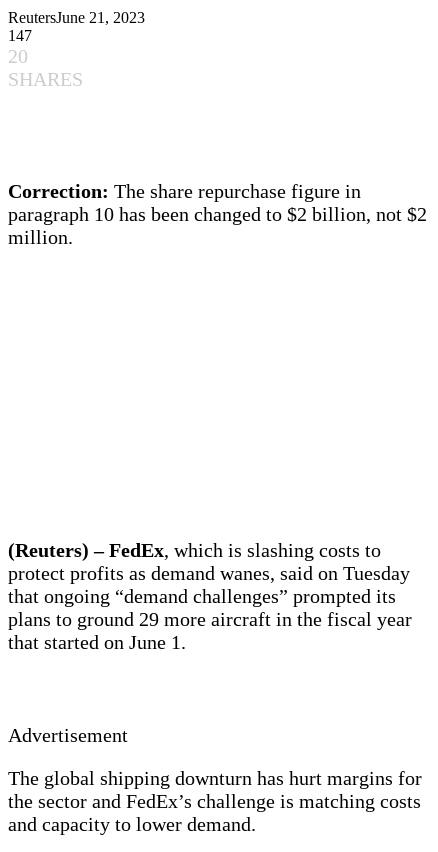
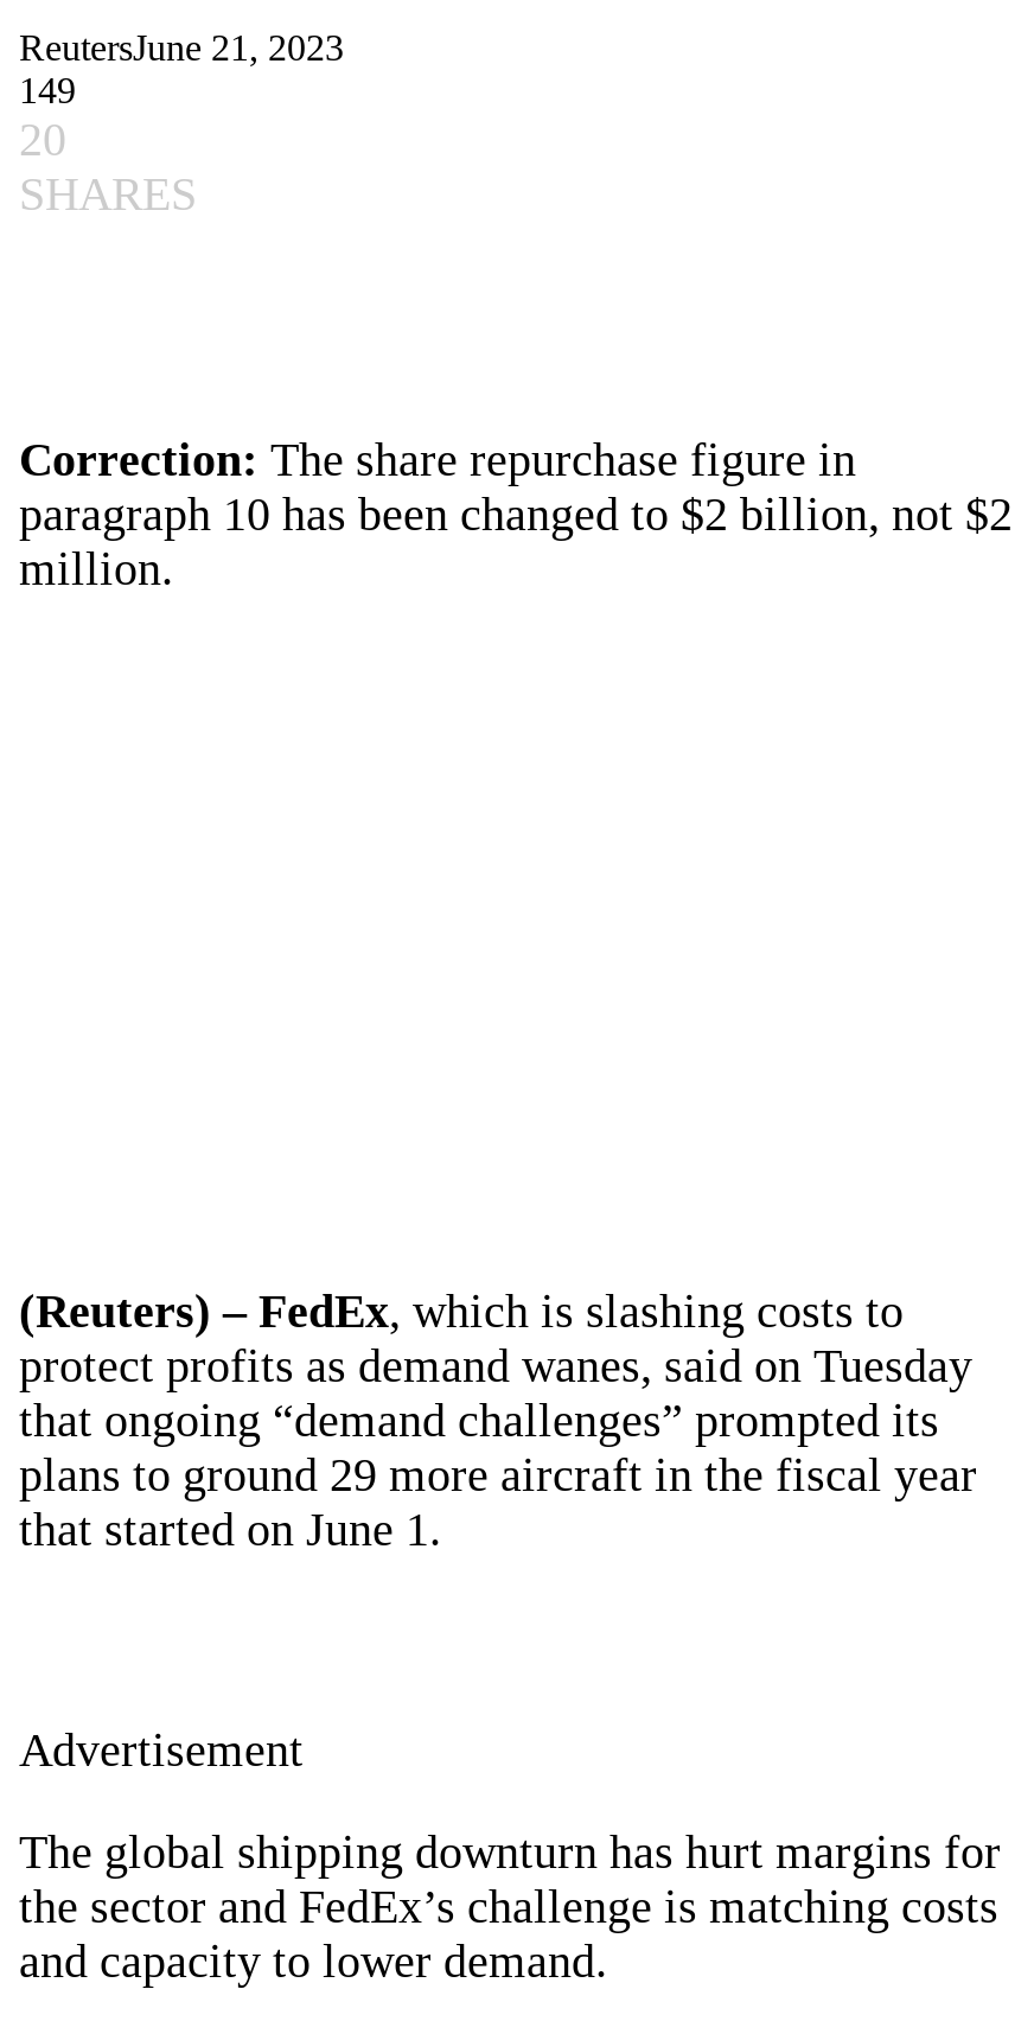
[8,27,32,44] 147 -> [19,70,76,110] 149

